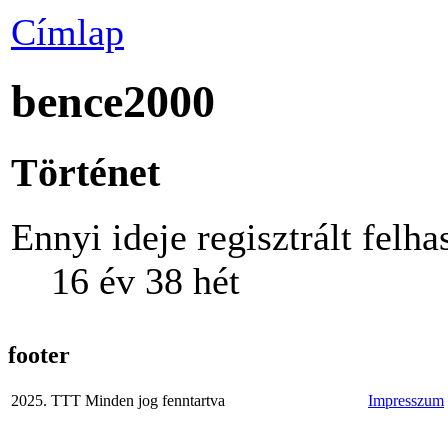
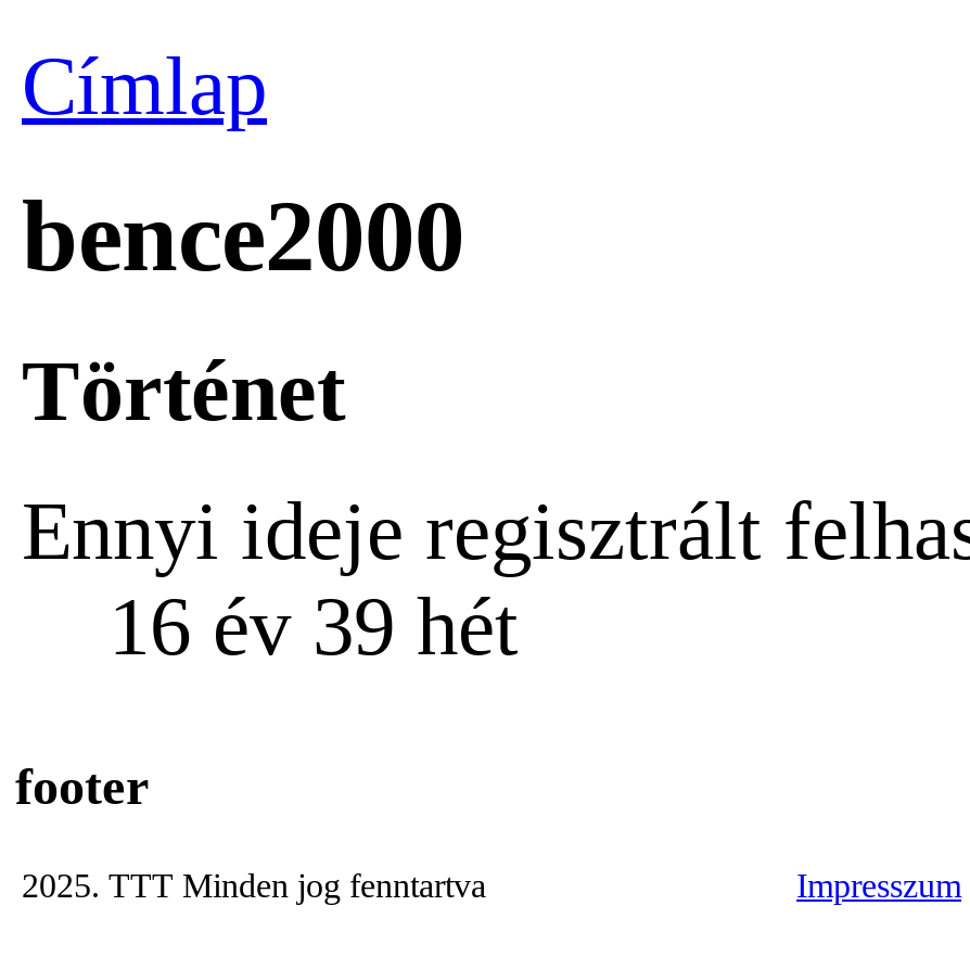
[51,260,240,302] 16 év 38 hét -> [109,580,519,671] 16 év 39 hét

